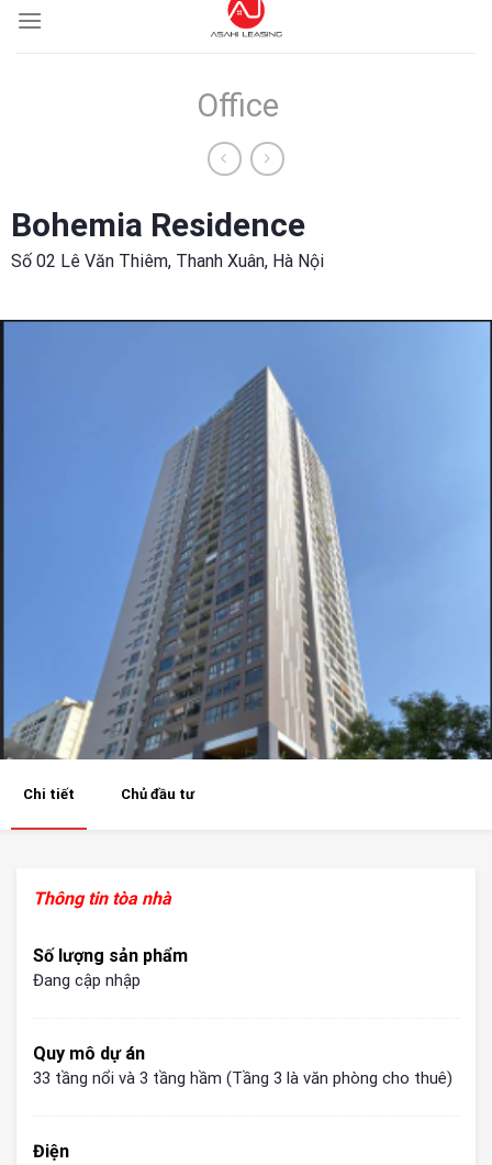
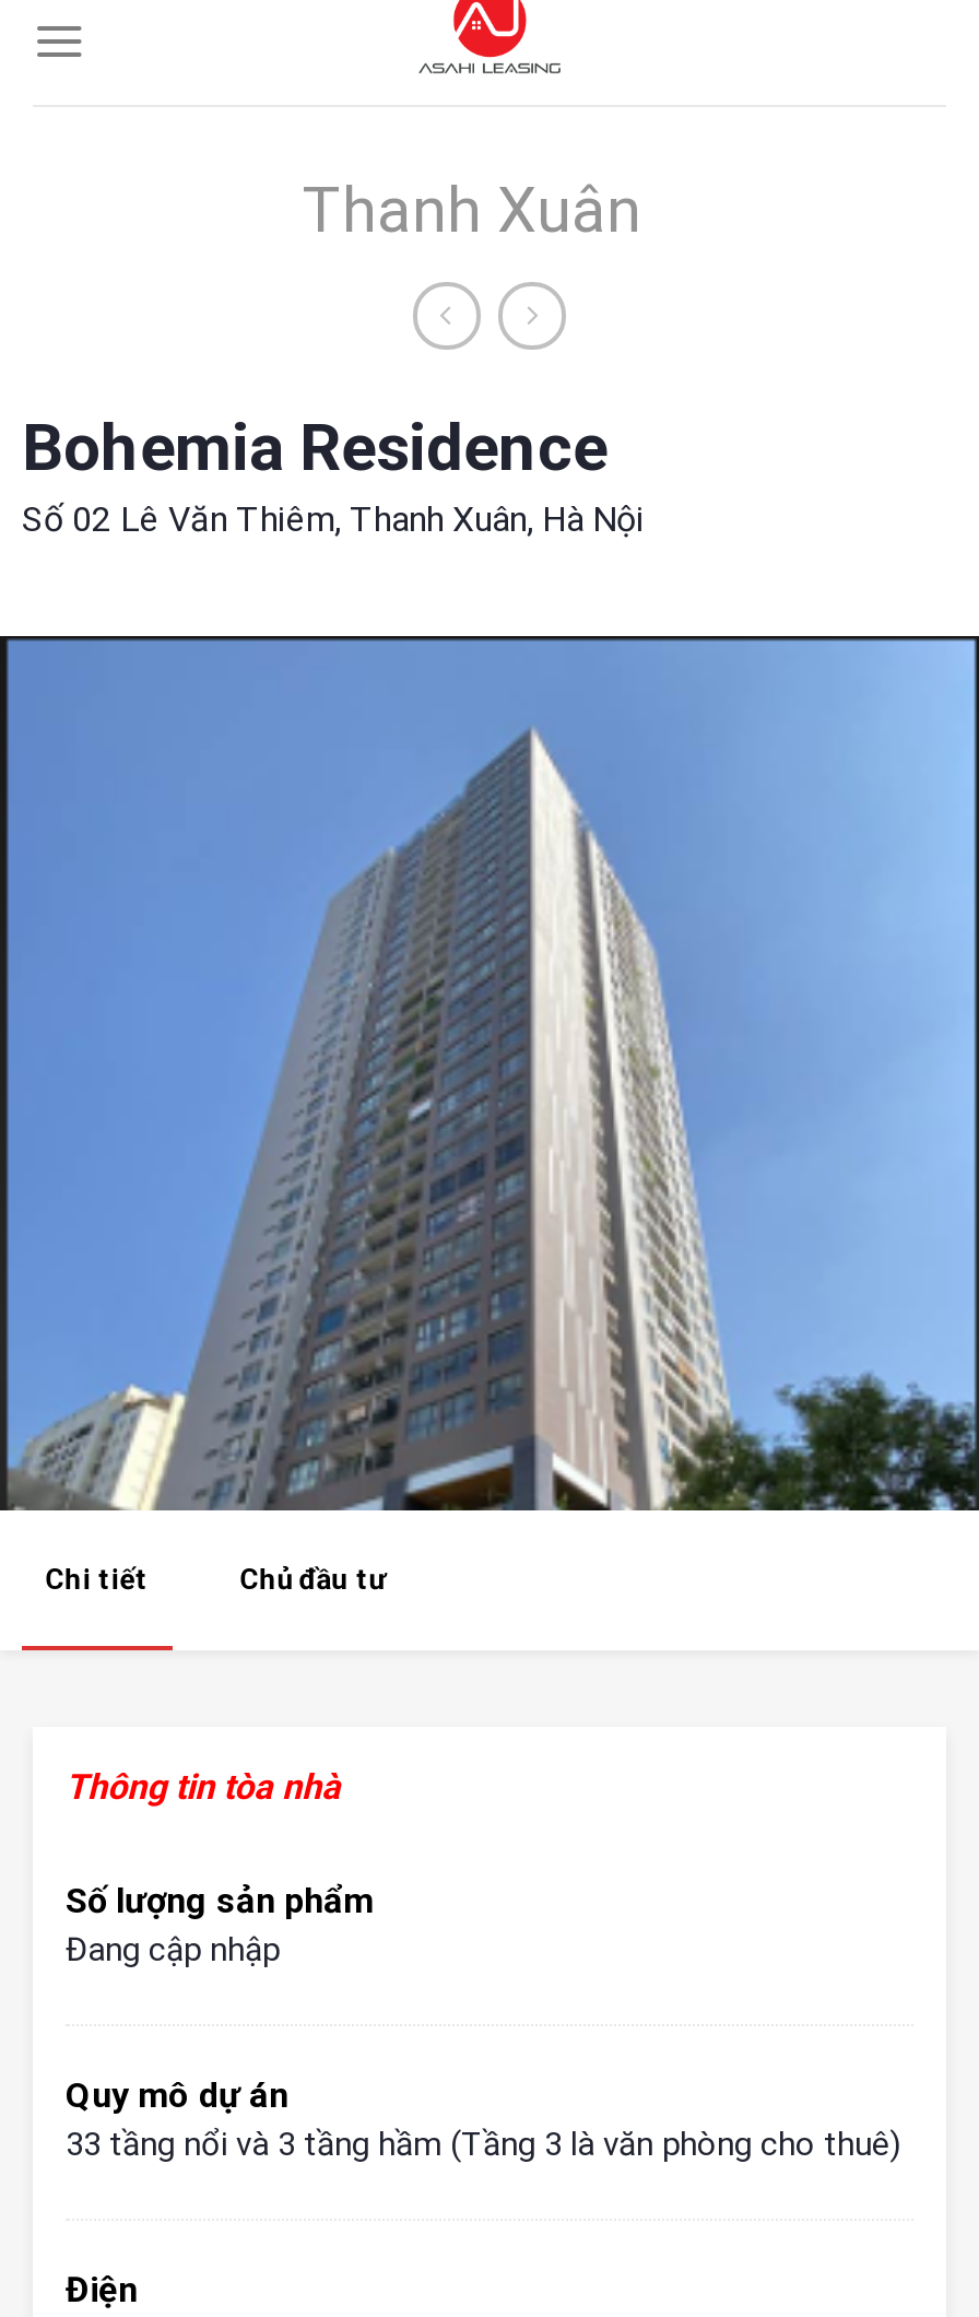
[196,87,278,124] Office -> [303,173,641,247] Thanh Xuân

